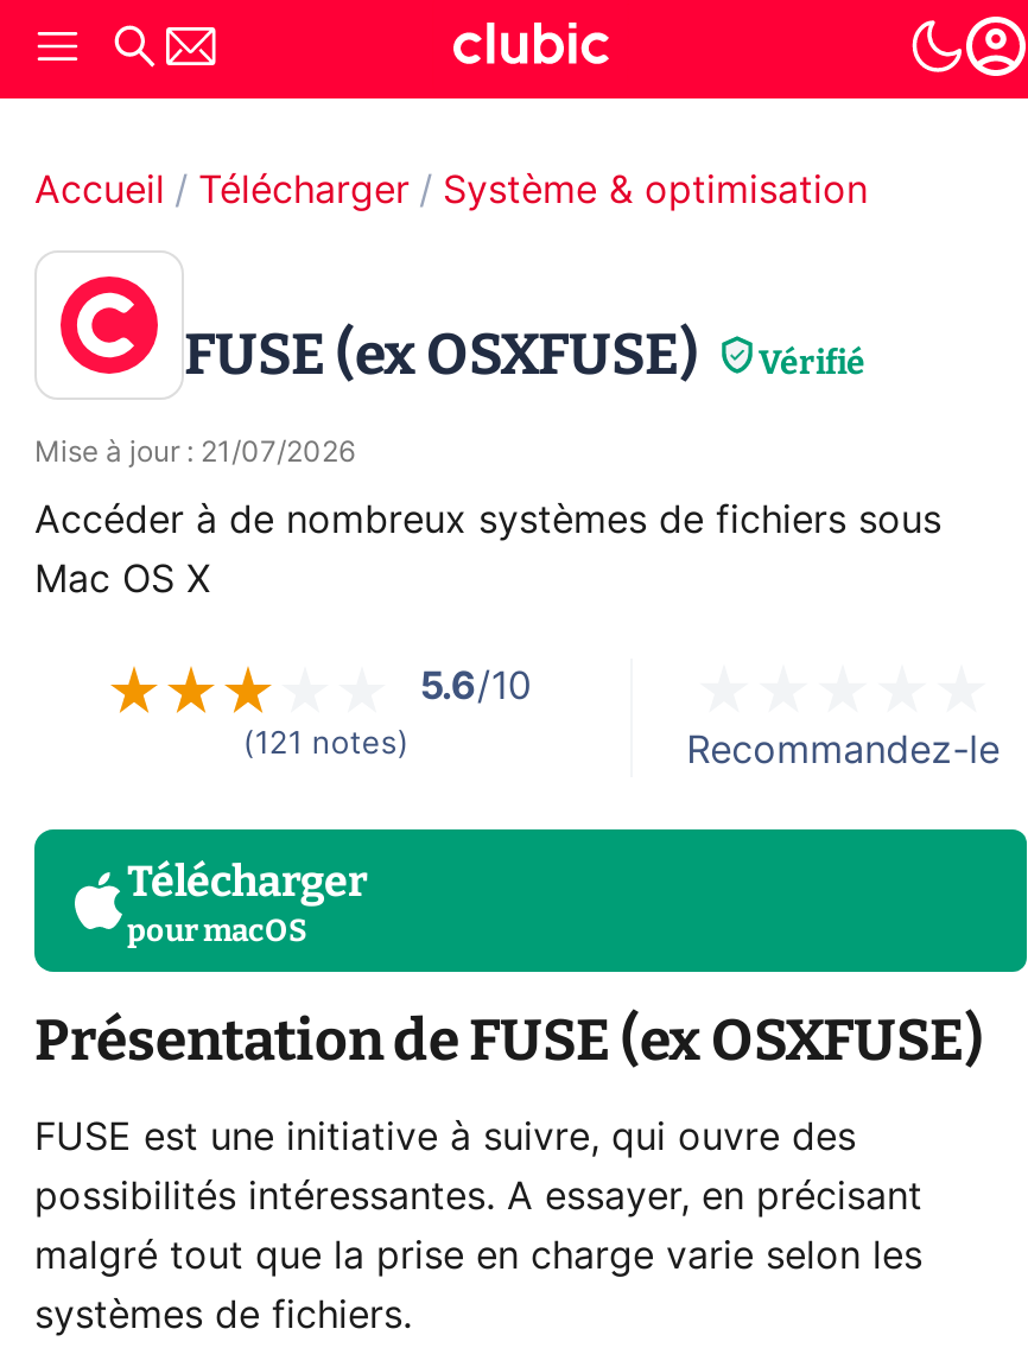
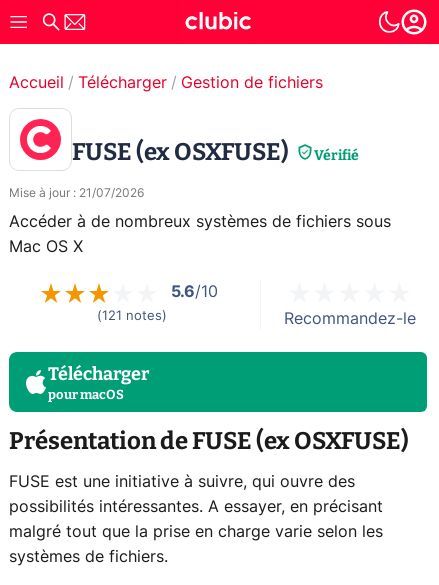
[443,172,868,210] Système & optimisation -> [181,75,323,91] Gestion de fichiers

